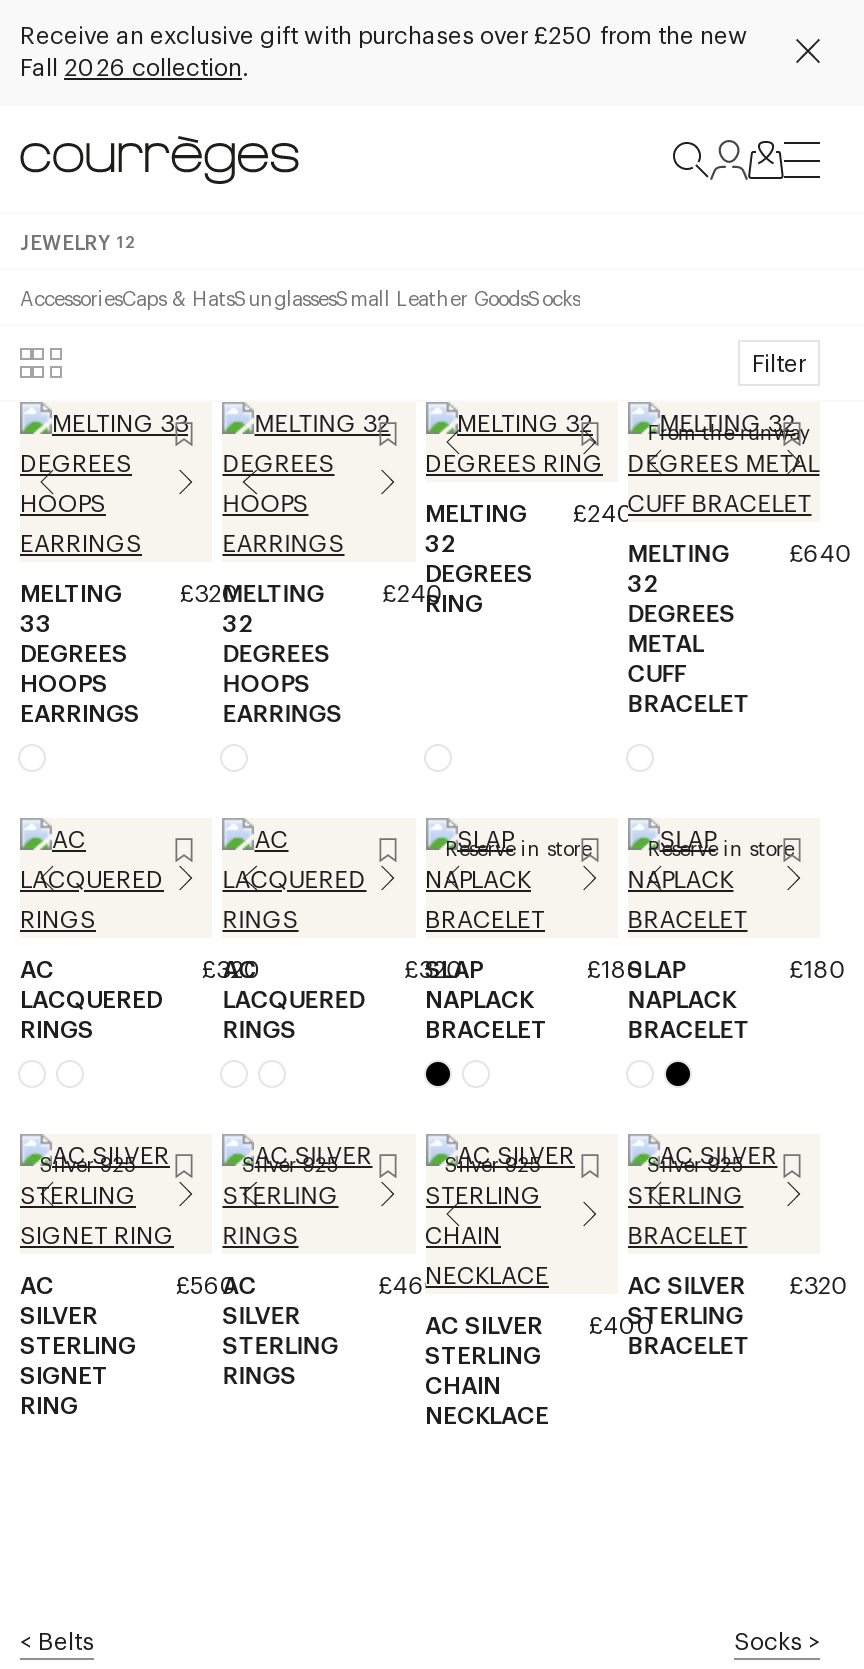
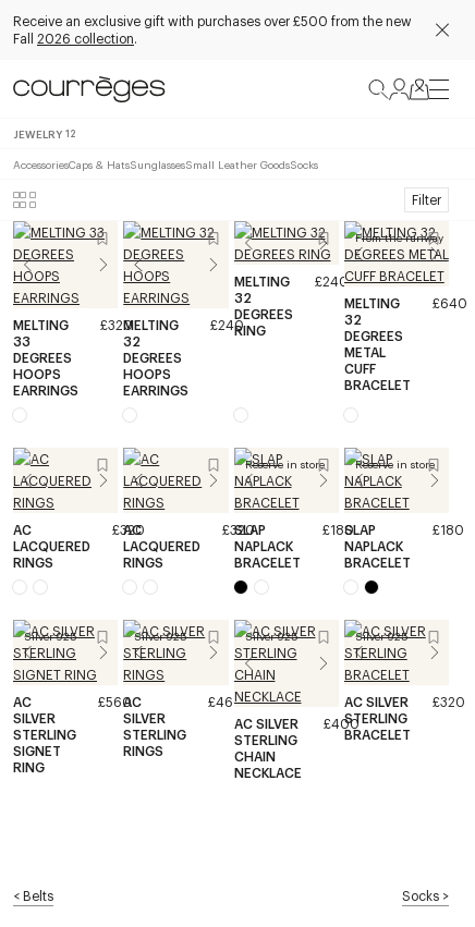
[20,17,748,49] Receive an exclusive gift with purchases over £250 from the new -> [13,11,412,29] Receive an exclusive gift with purchases over £500 from the new

